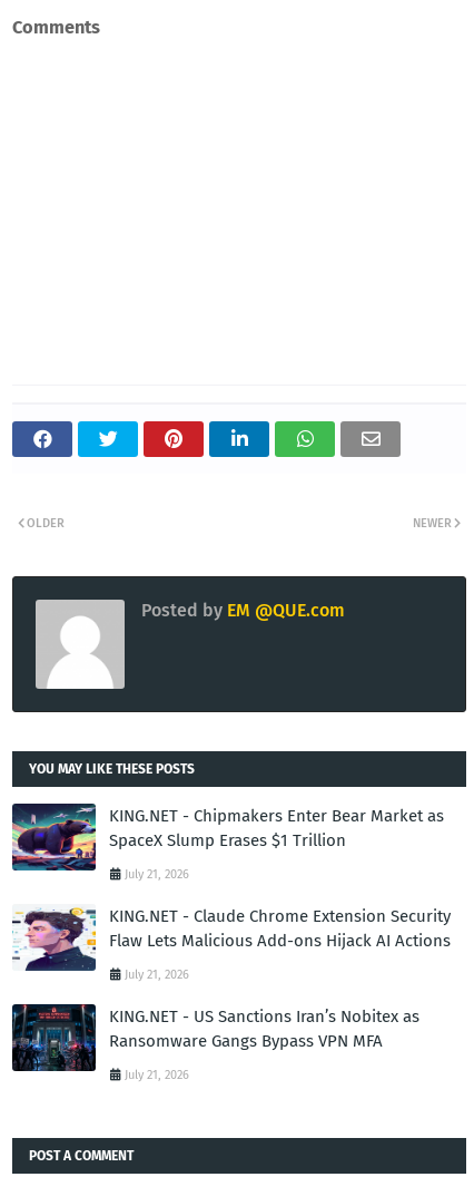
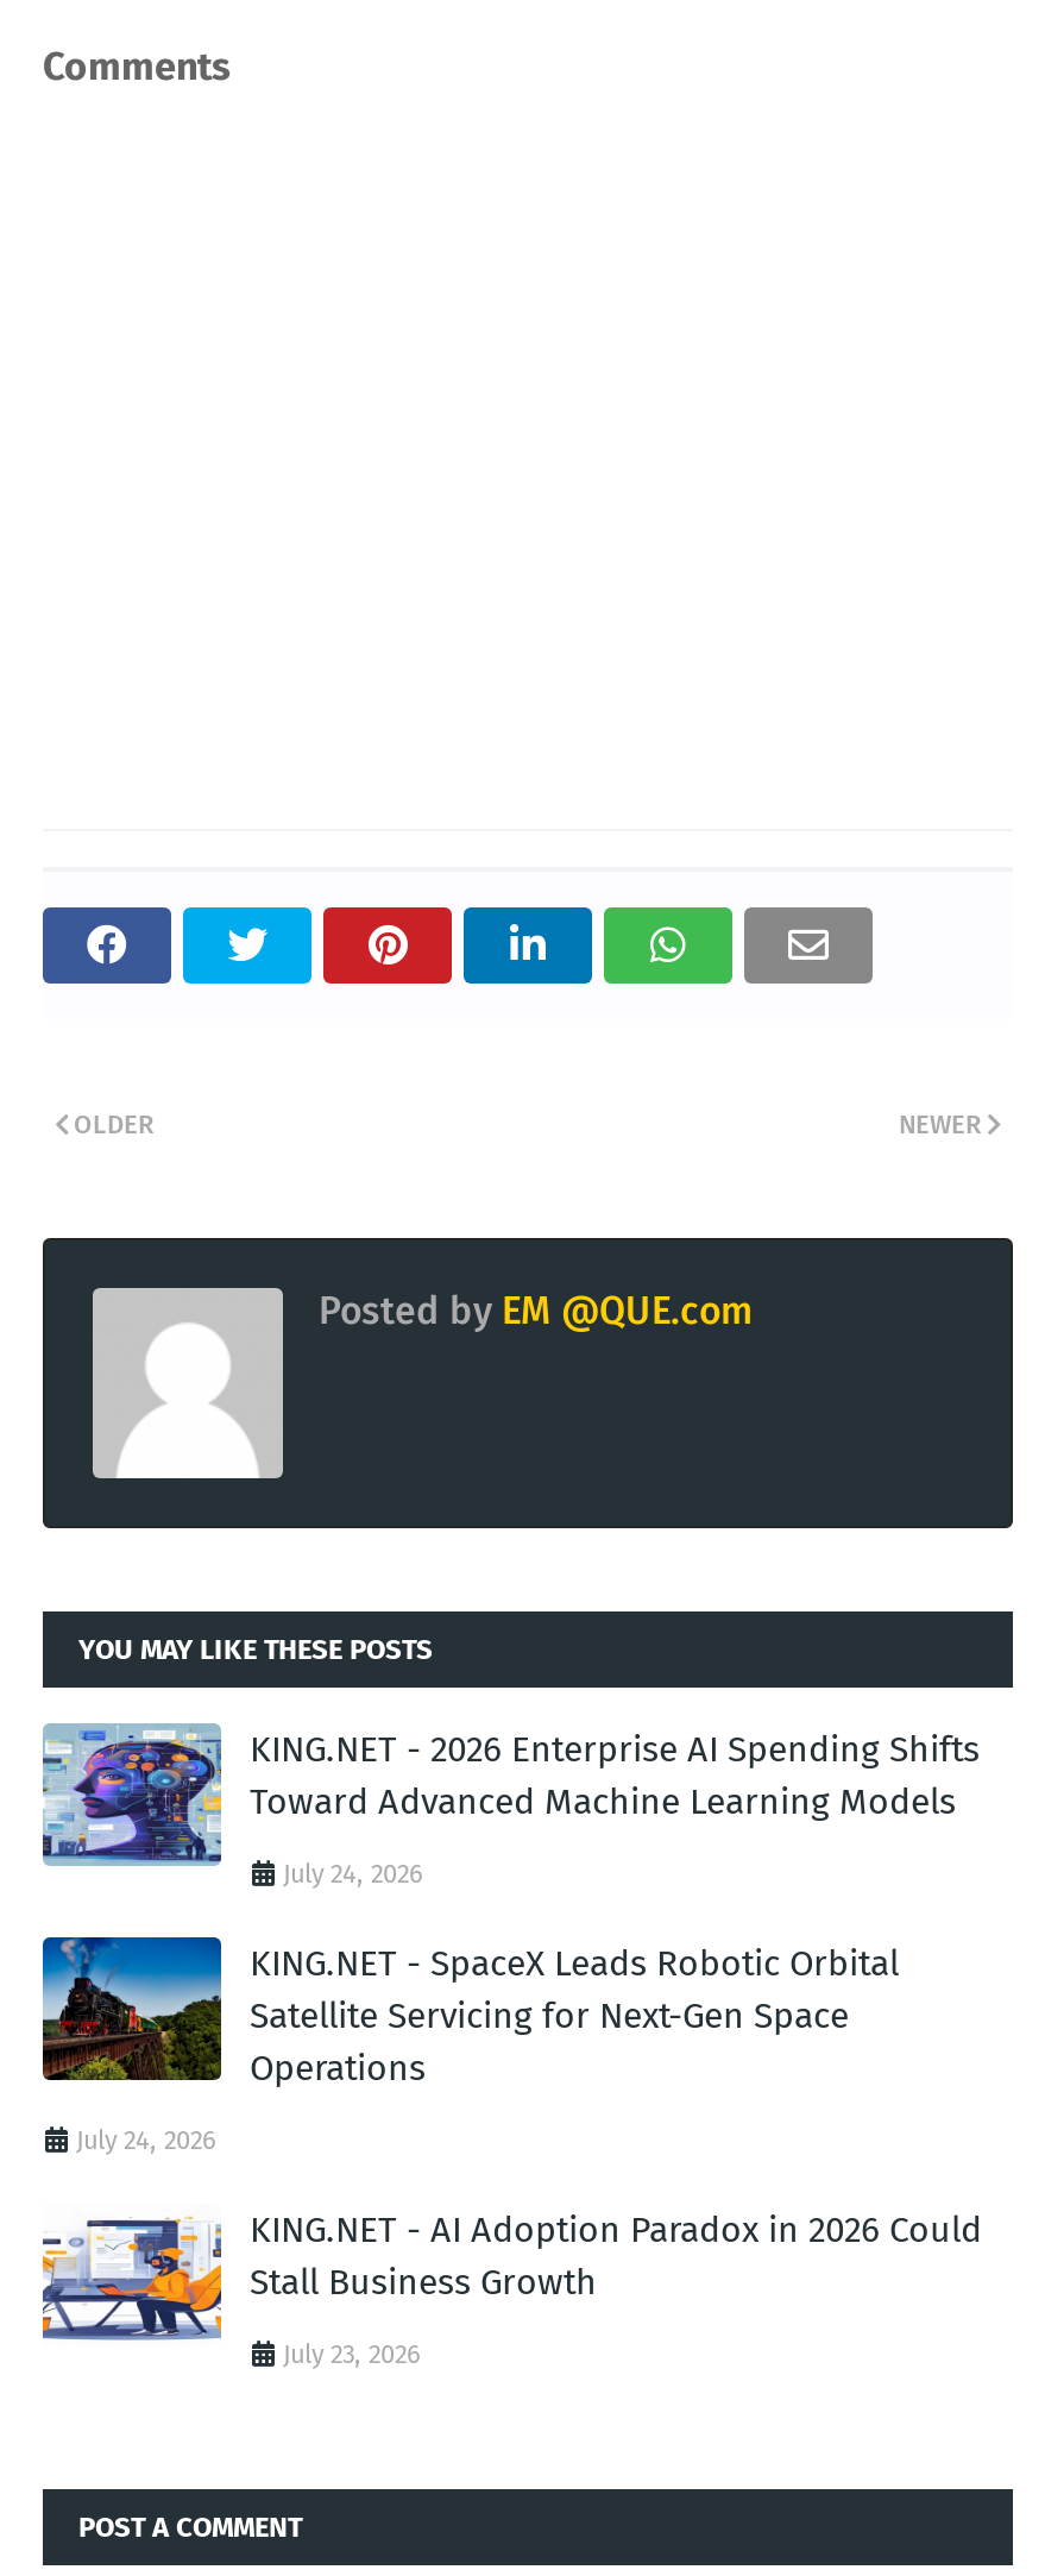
[11,804,444,872] [image] | KING.NET - Chipmakers Enter Bear Market as | SpaceX Slump Erases $1 Trillion -> [43,1723,980,1866] [image] | KING.NET - 2026 Enterprise AI Spending Shifts | Toward Advanced Machine Learning Models
[125,867,189,882] July 21, 2026 -> [283,1860,423,1890] July 24, 2026
[12,904,451,960] [image] | KING.NET - Claude Chrome Extension Security | Flaw Lets Malicious Add-ons Hijack AI Actions -> [40,1935,899,2090] [image] | KING.NET - SpaceX Leads Robotic Orbital | Satellite Servicing for Next-Gen Space | Operations
[125,968,189,982] July 21, 2026 -> [76,2126,216,2157] July 24, 2026
[11,1006,419,1072] [image] | KING.NET - US Sanctions Iran’s Nobitex as | Ransomware Gangs Bypass VPN MFA -> [40,2204,982,2342] [image] | KING.NET - AI Adoption Paradox in 2026 Could | Stall Business Growth
[125,1068,189,1083] July 21, 2026 -> [283,2340,421,2371] July 23, 2026

